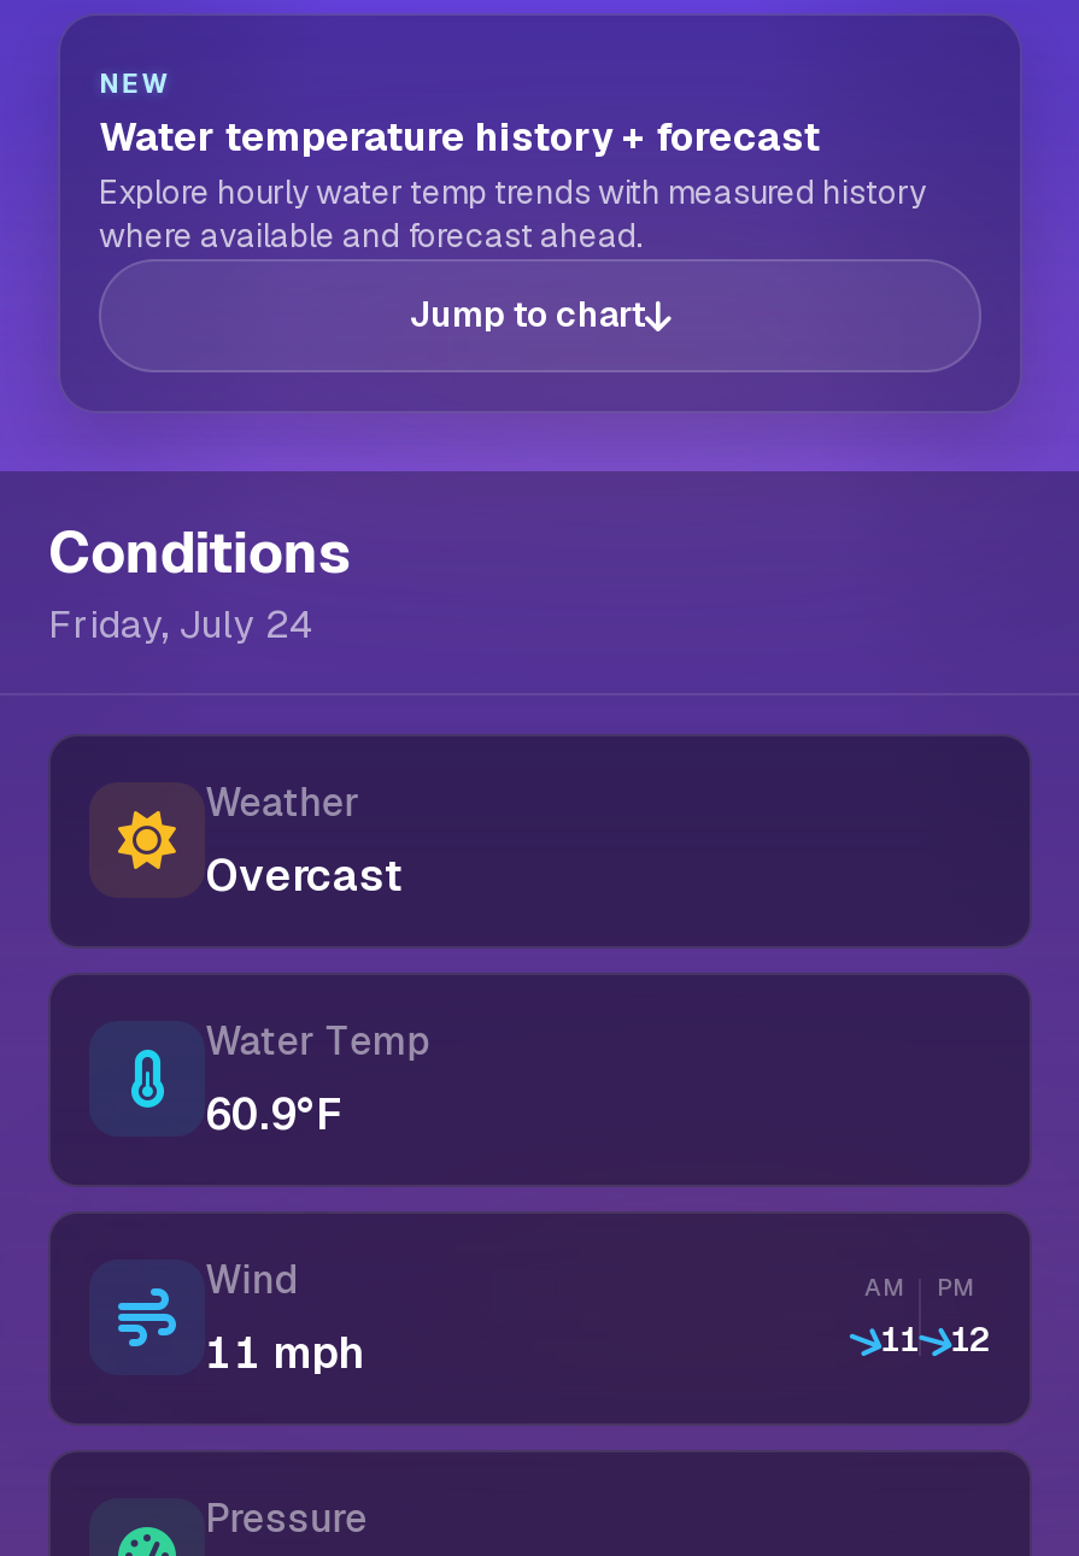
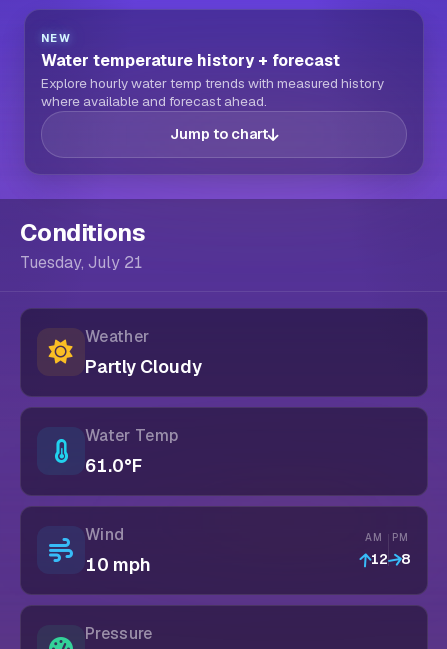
[48,598,316,649] Friday, July 24 -> [20,252,143,273] Tuesday, July 21
[205,846,403,902] Overcast -> [85,355,202,378] Partly Cloudy
[205,1085,340,1140] 60.9°F -> [85,454,142,477] 61.0°F
[937,1272,975,1303] PM -> none
none -> [392,531,411,568] PM | 8
[205,1324,364,1379] 11 mph -> [85,553,151,576] 10 mph
[880,1318,919,1361] 11 -> none

